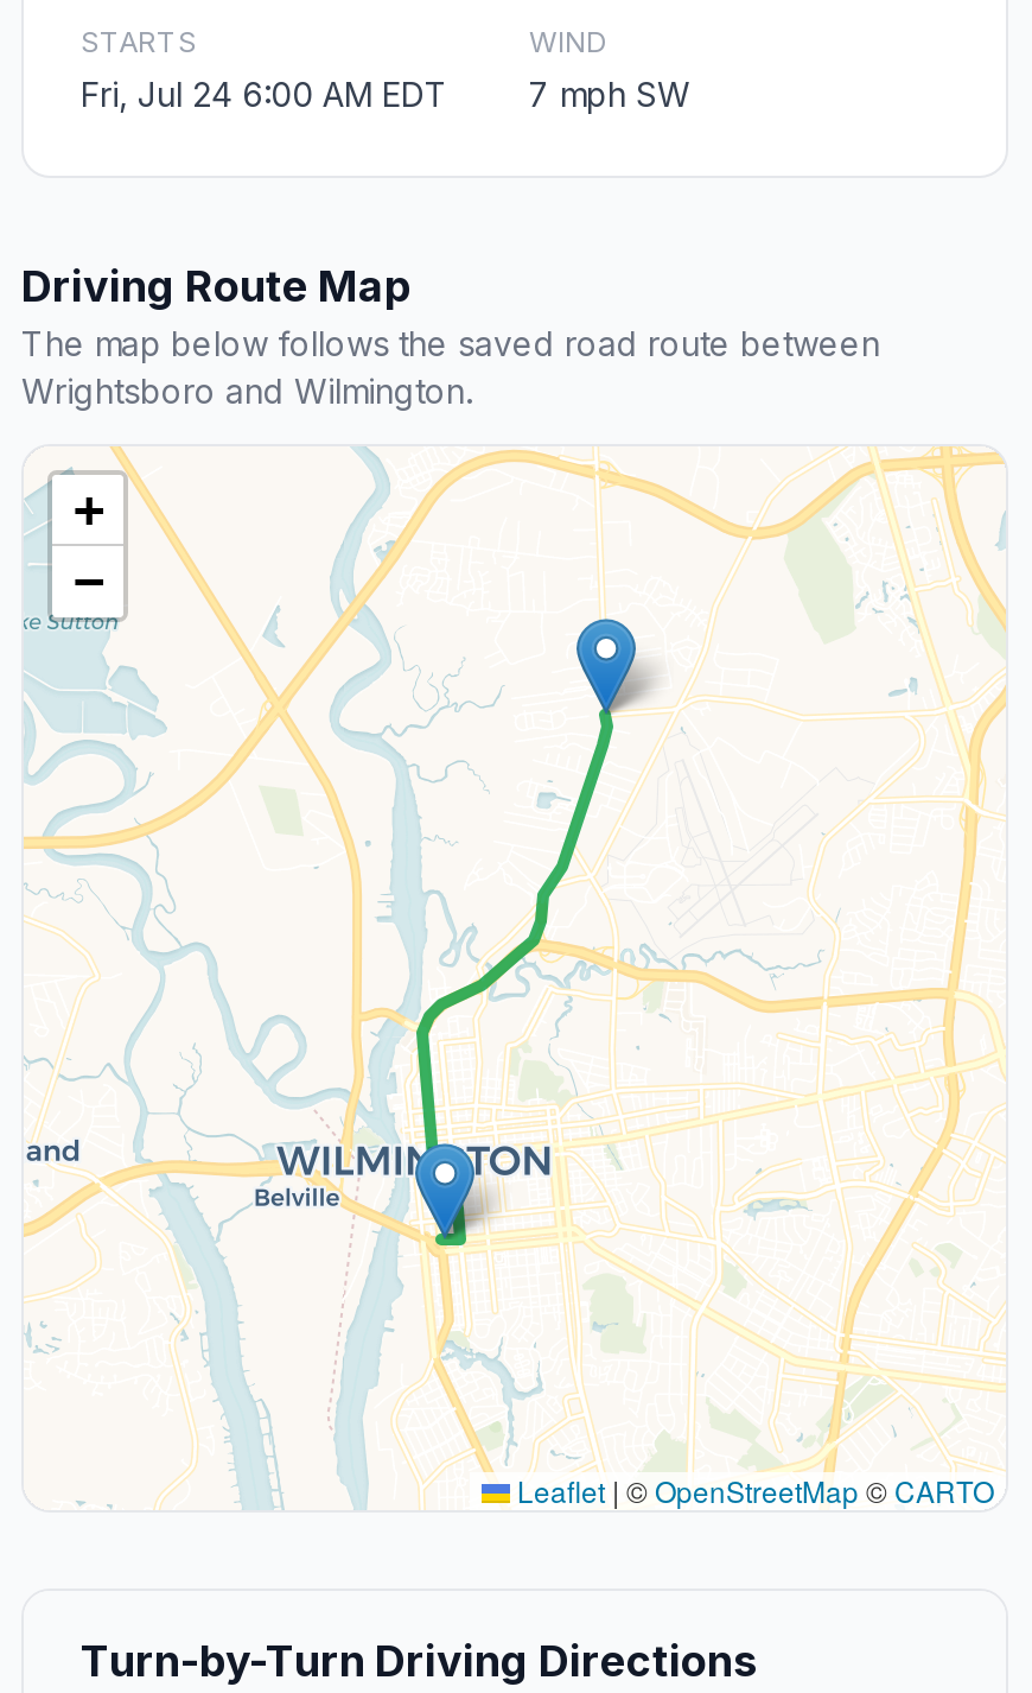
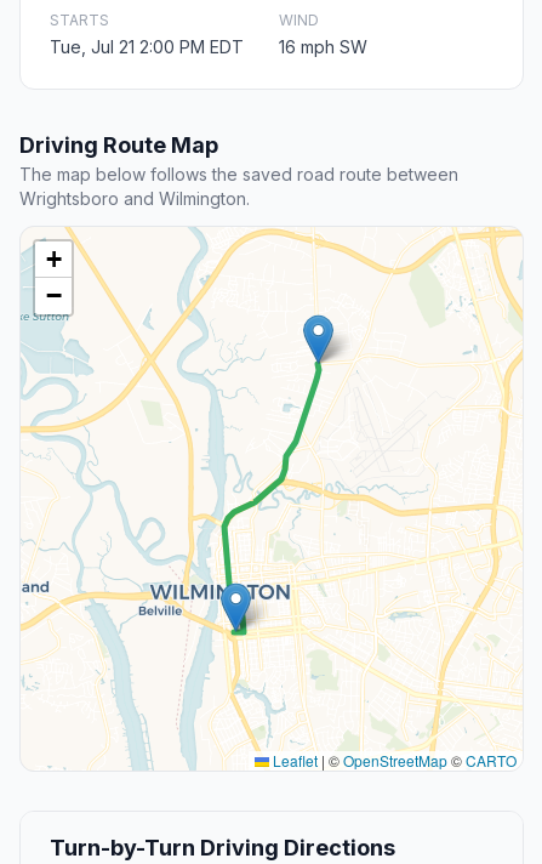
[81,74,448,114] Fri, Jul 24 6:00 AM EDT -> [50,37,244,57] Tue, Jul 21 2:00 PM EDT
[529,74,690,114] 7 mph SW -> [279,37,367,57] 16 mph SW

